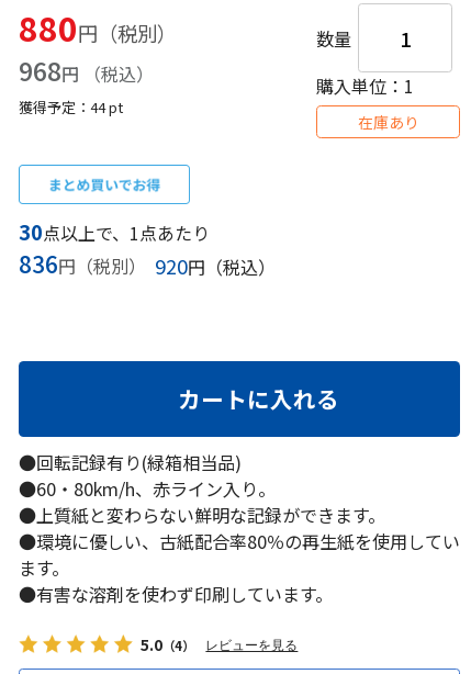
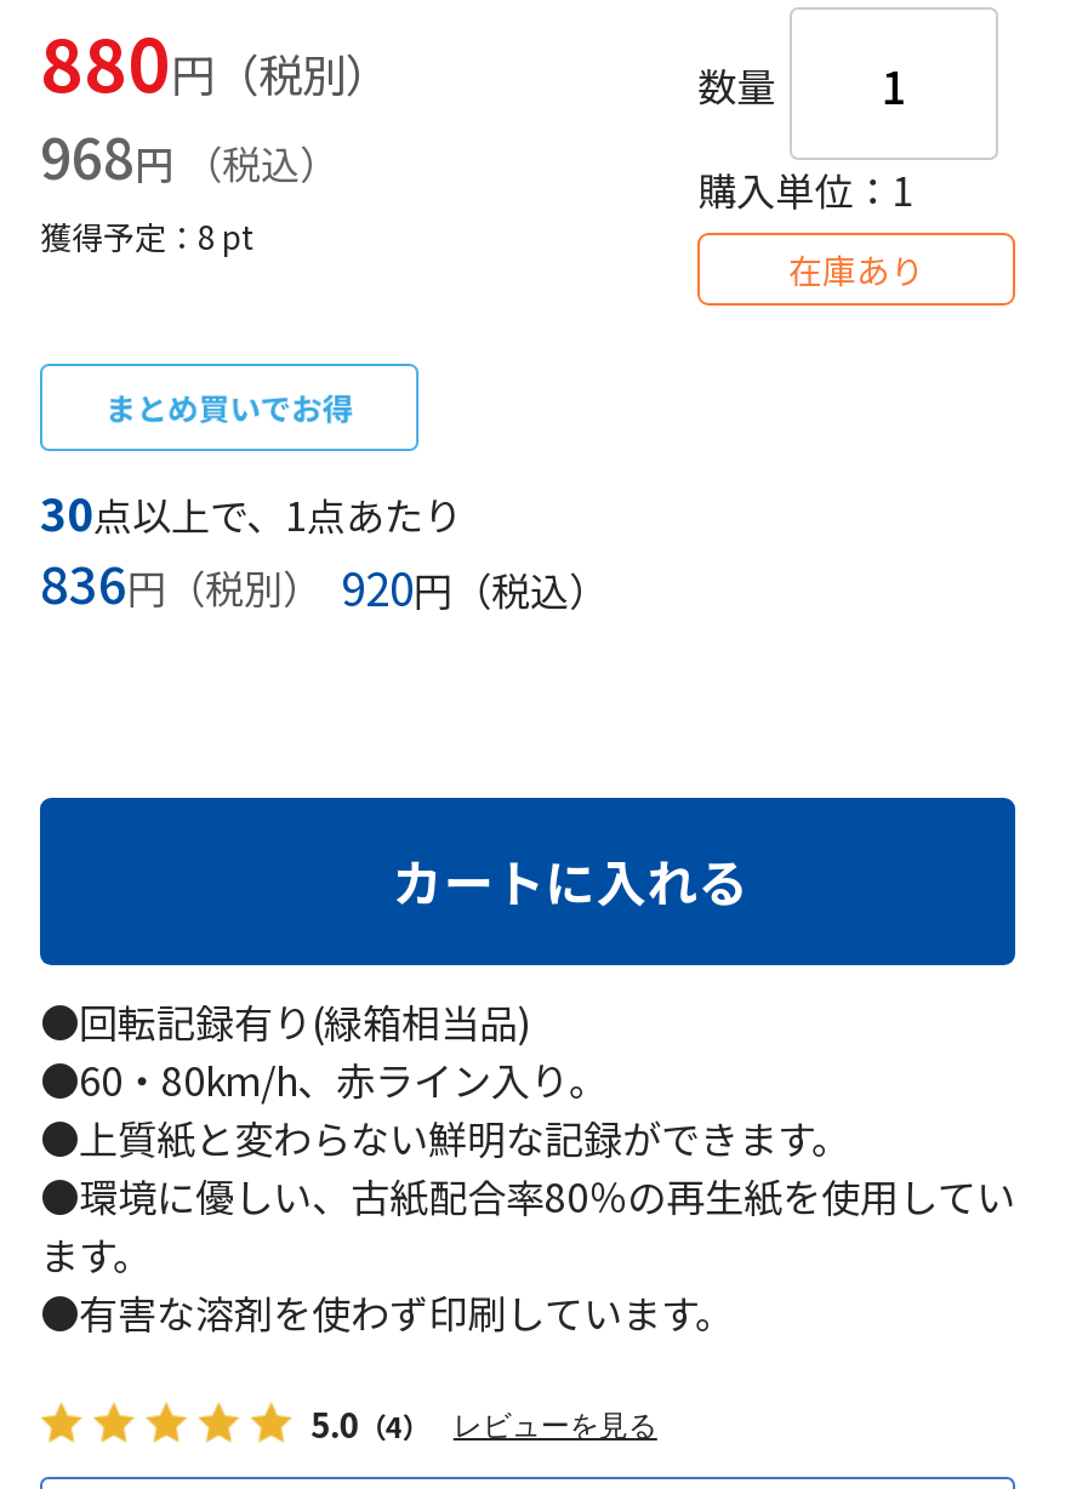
[19,96,123,117] 獲得予定：44 pt -> [40,213,253,259] 獲得予定：8 pt

